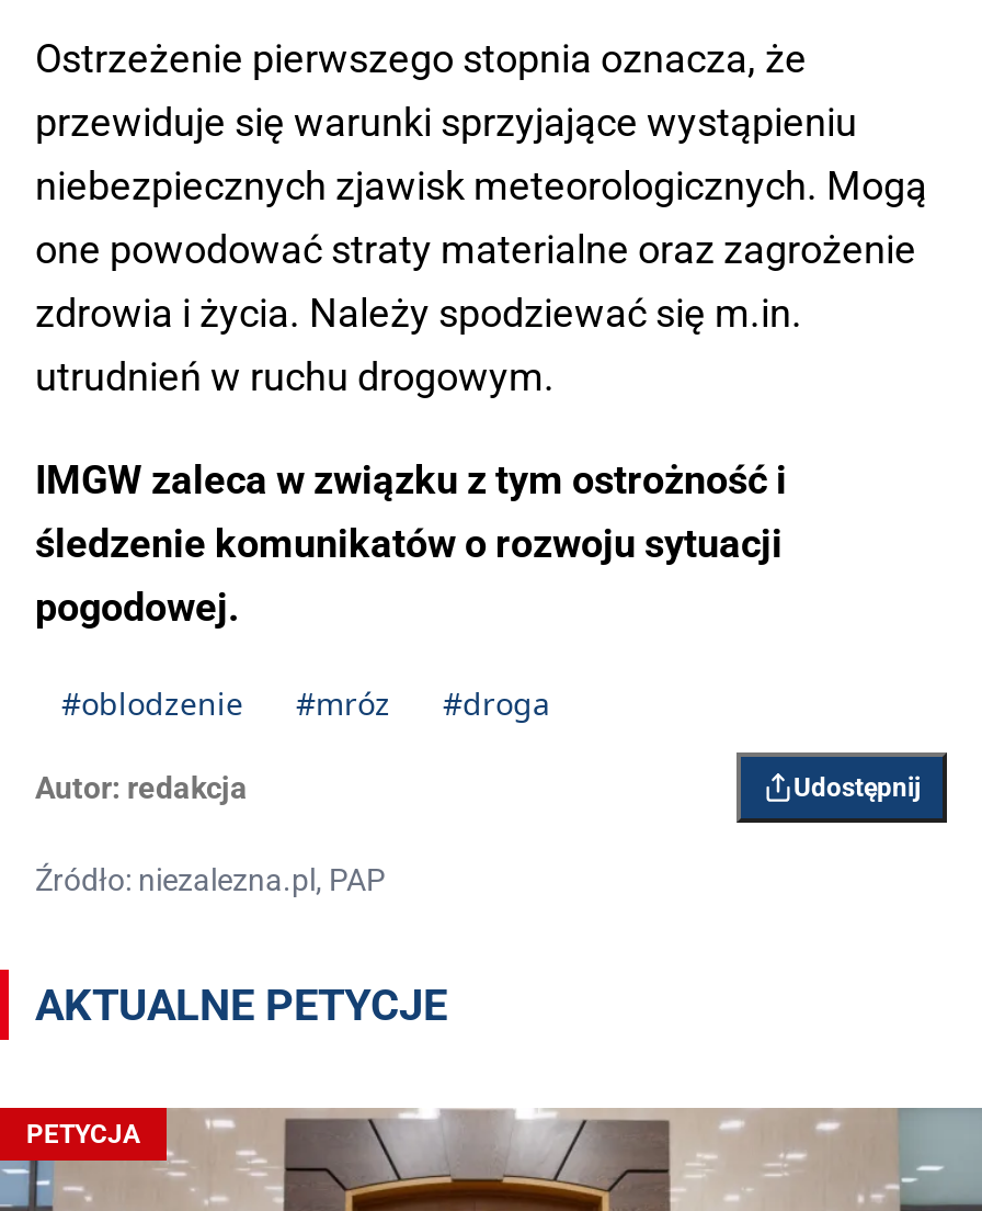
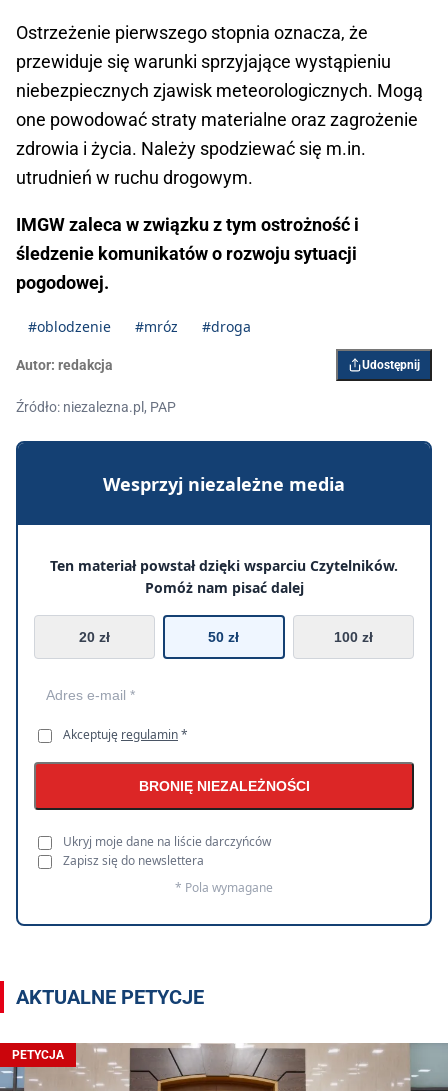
none -> [15,440,433,927] [image] | Wesprzyj niezależne media | Ten materiał powstał dzięki wsparciu Czytelników. | Pomóż nam pisać dalej | 20 zł | 50 zł | 100 zł
none -> [63,726,309,896] Akceptuję regulamin * | BRONIĘ NIEZALEŻNOŚCI | Ukryj moje dane na liście darczyńców | Zapisz się do newslettera | * Pola wymagane

